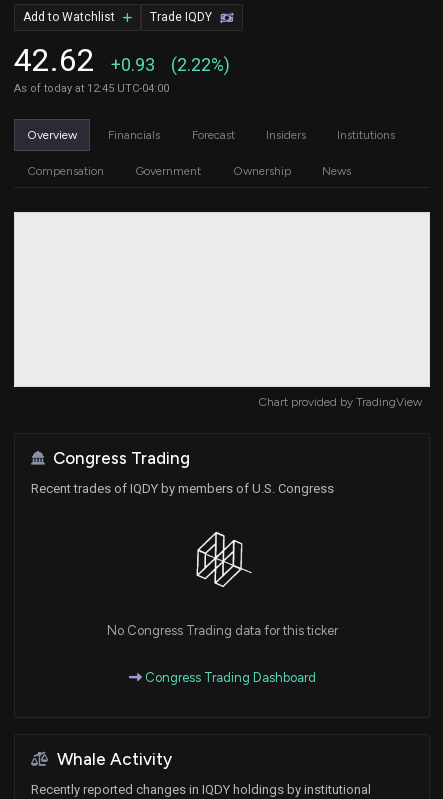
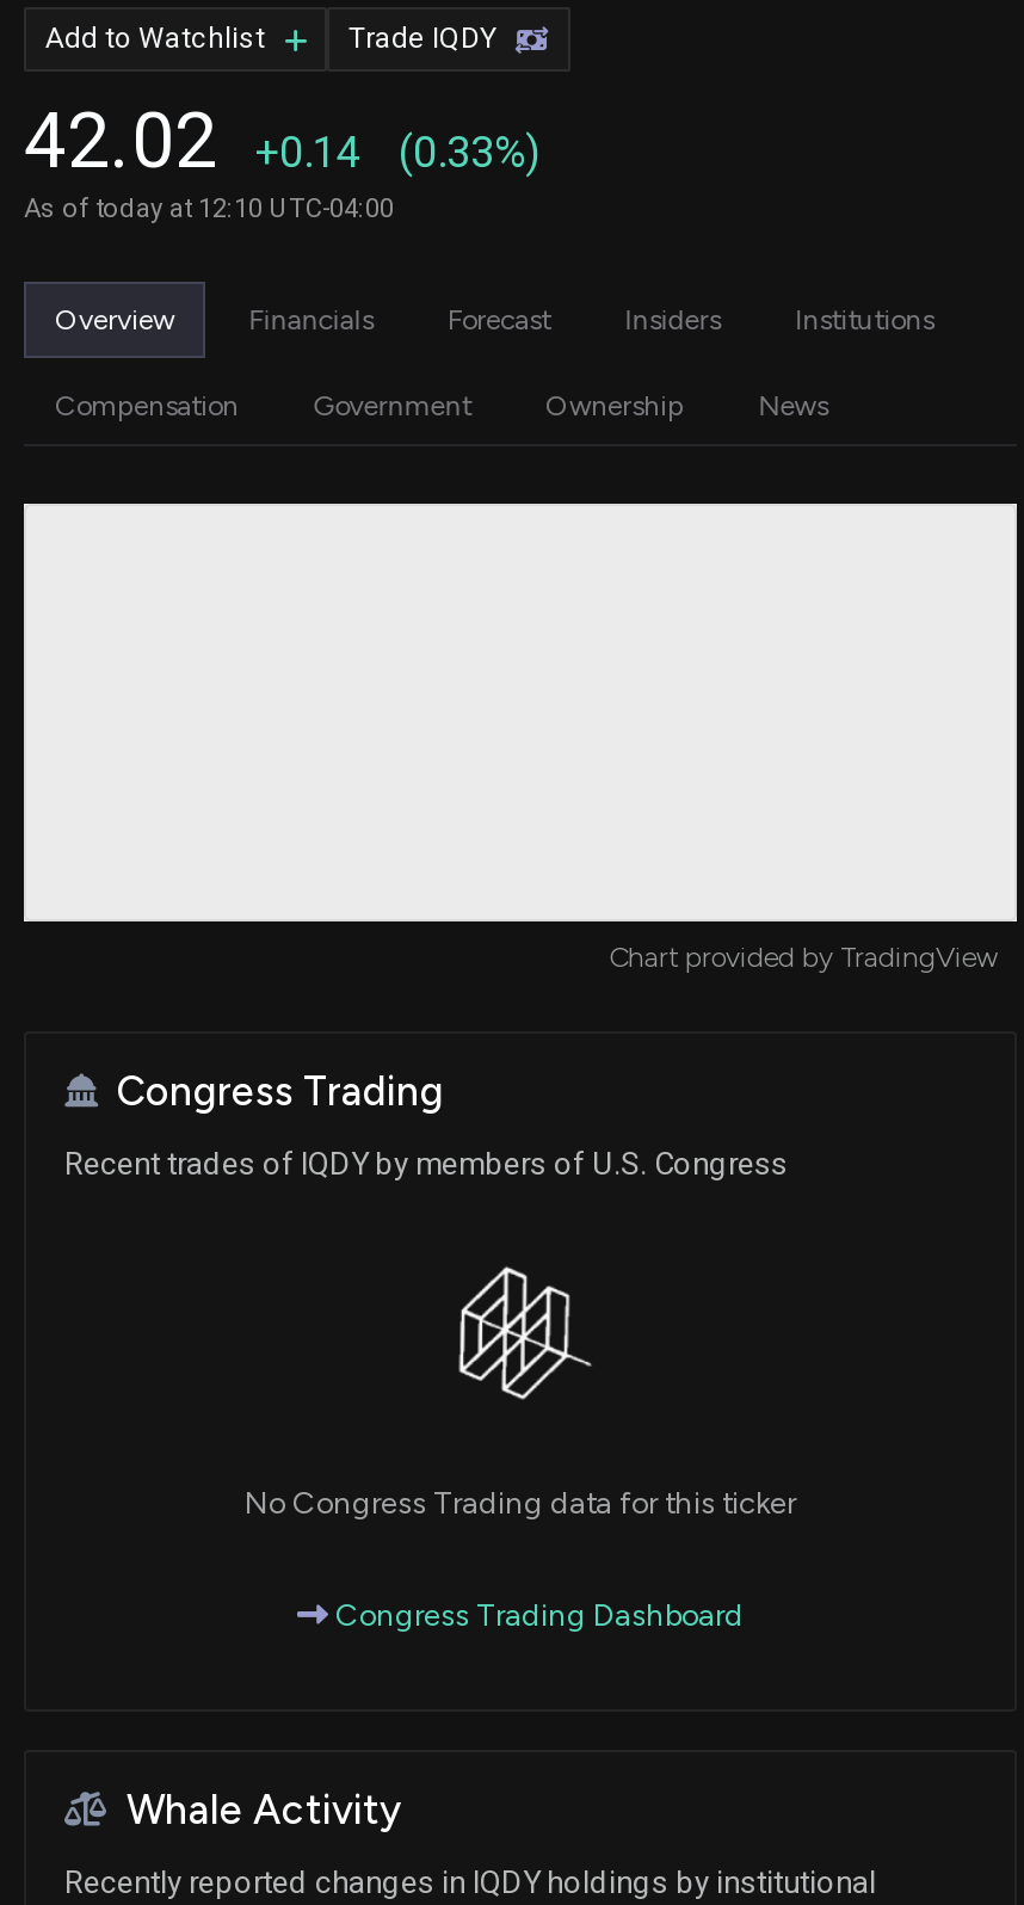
[14,40,95,78] 42.62 -> [24,94,217,185] 42.02
[111,53,155,74] +0.93 -> [255,125,360,175] +0.14
[171,53,230,74] (2.22%) -> [399,125,539,175] (0.33%)
[14,81,169,94] As of today at 12:45 UTC-04:00 -> [24,192,394,223] As of today at 12:10 UTC-04:00

